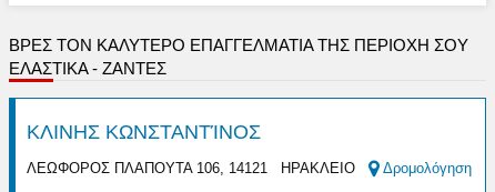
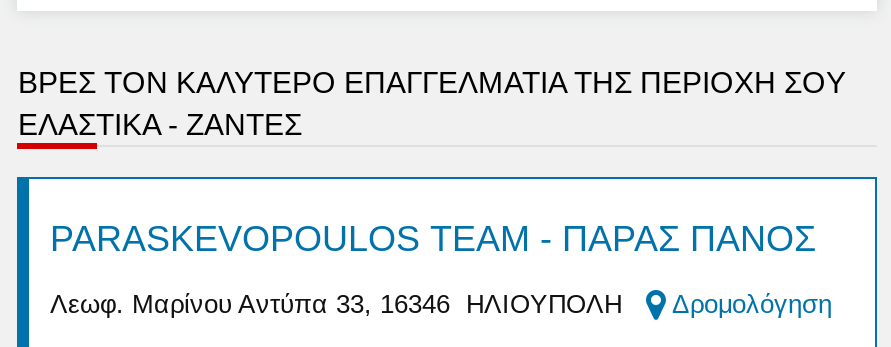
[27,121,261,143] ΚΛΙΝΗΣ ΚΩΝΣΤΑΝΤΊΝΟΣ -> [50,218,816,258] PARASKEVOPOULOS TEAM - ΠΑΡΑΣ ΠΑΝΟΣ
[27,159,360,176] ΛΕΩΦΟΡΟΣ ΠΛΑΠΟΥΤΑ 106, 14121 ΗΡΑΚΛΕΙΟ -> [50,288,630,318] Λεωφ. Μαρίνου Αντύπα 33, 16346 ΗΛΙΟΥΠΟΛΗ

